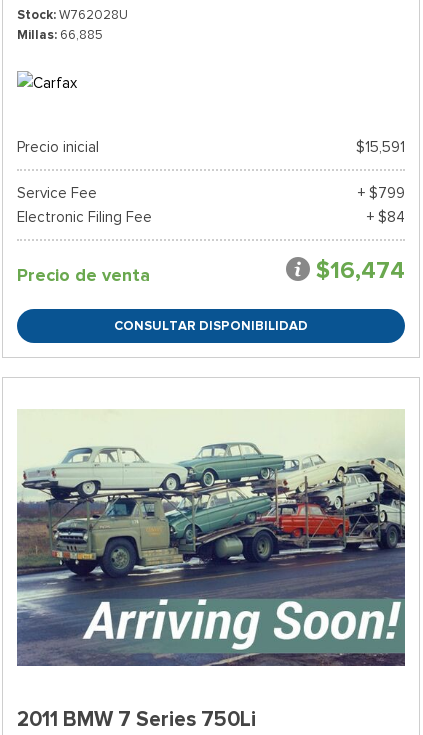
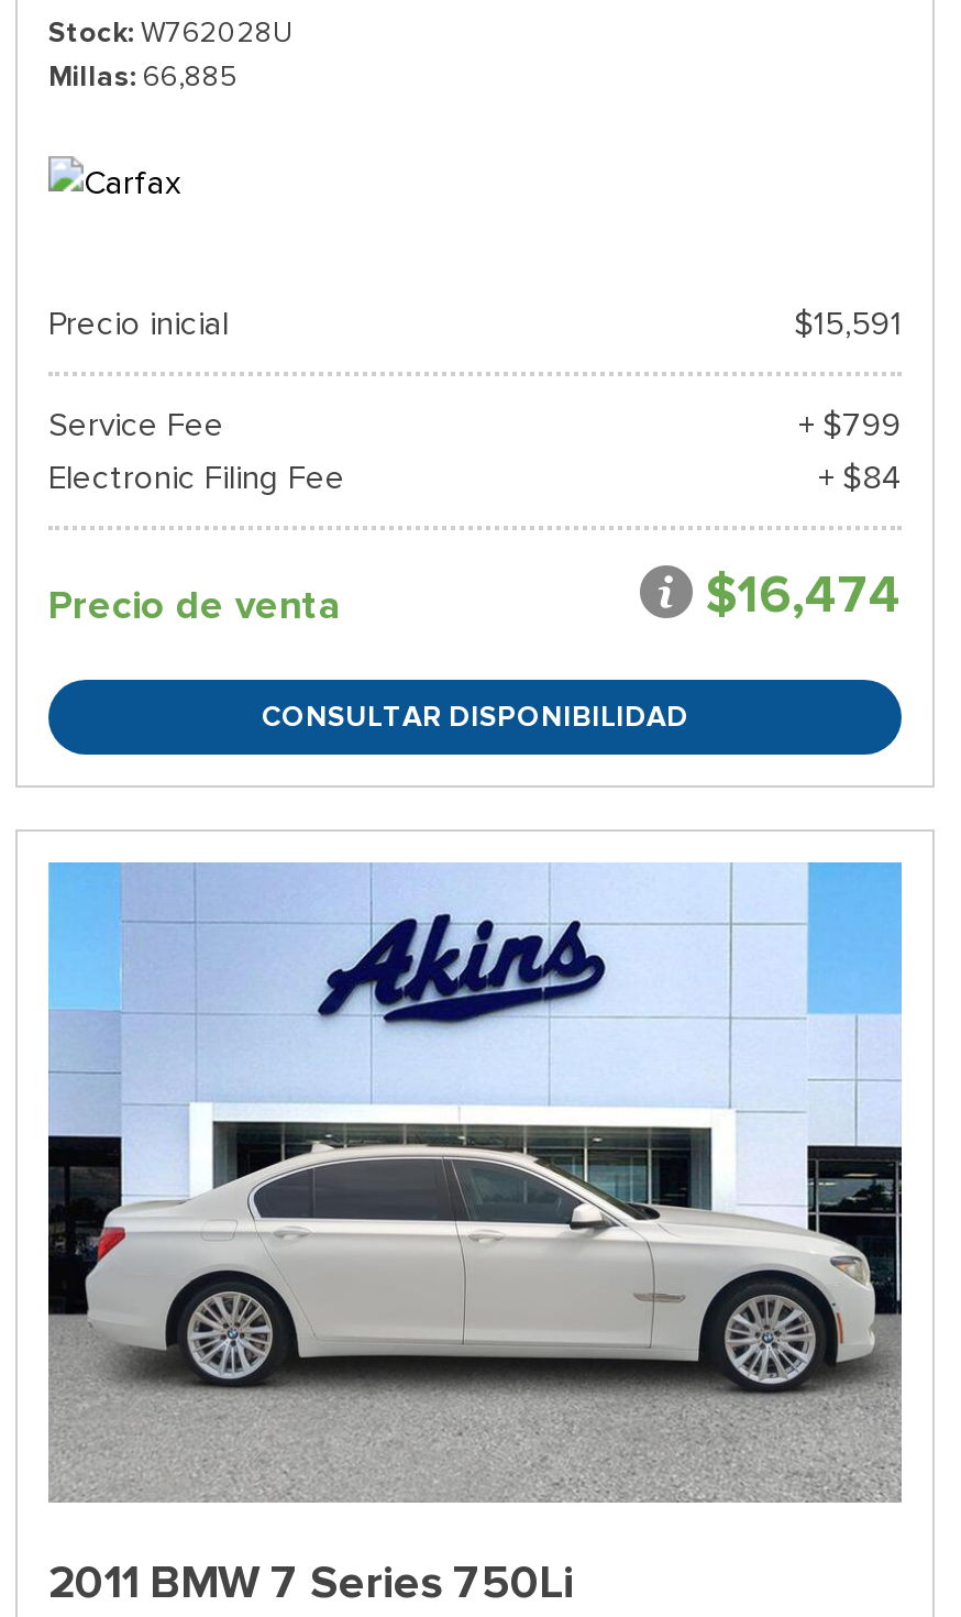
[16,392,406,683] [image] -> [46,860,904,1505] [image]

